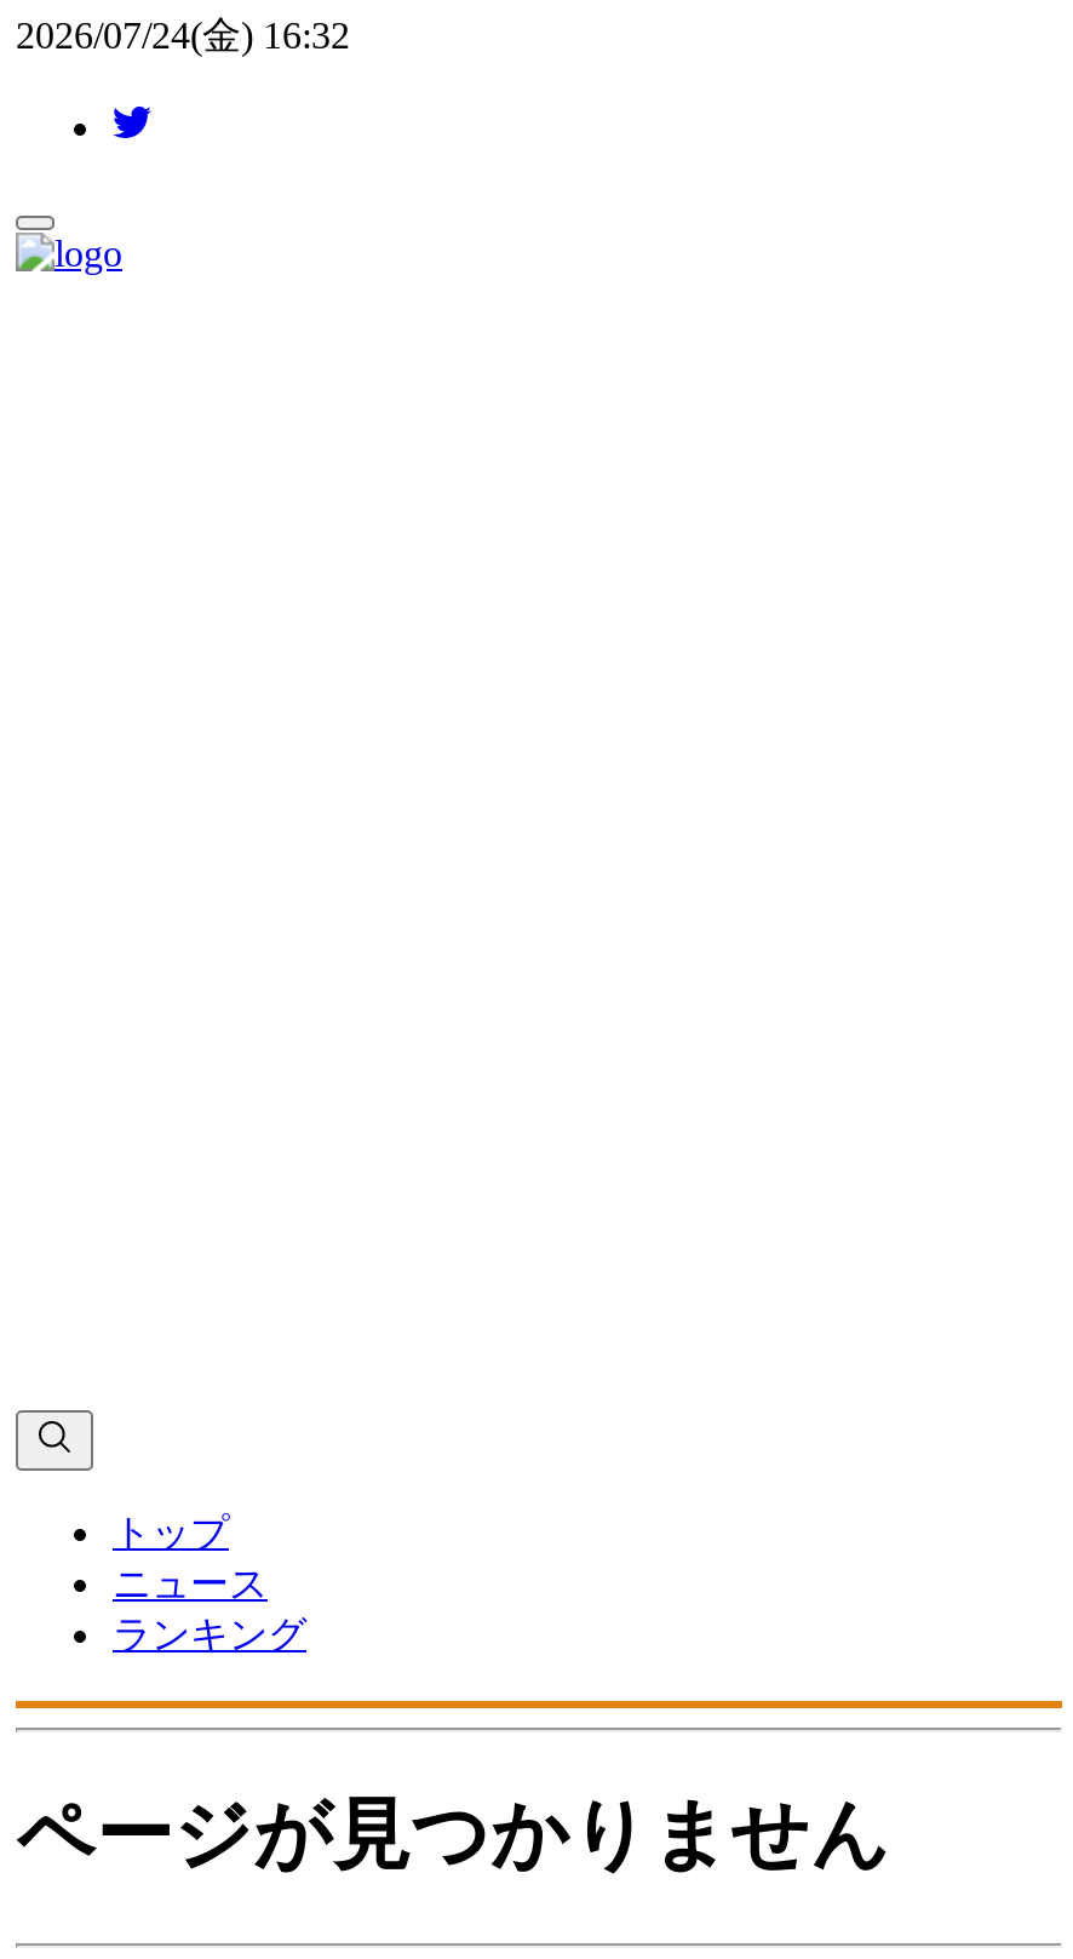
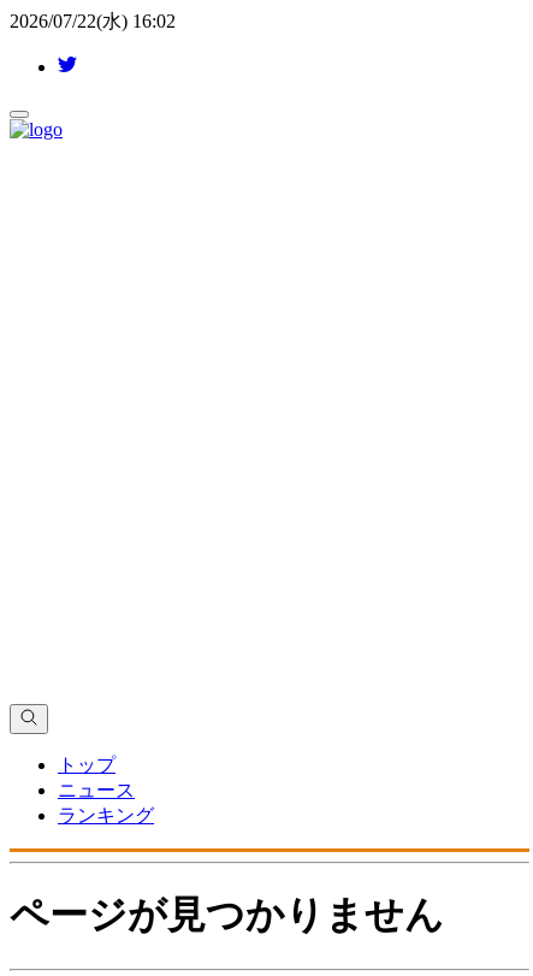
[16,15,350,56] 2026/07/24(金) 16:32 -> [10,11,176,31] 2026/07/22(水) 16:02

